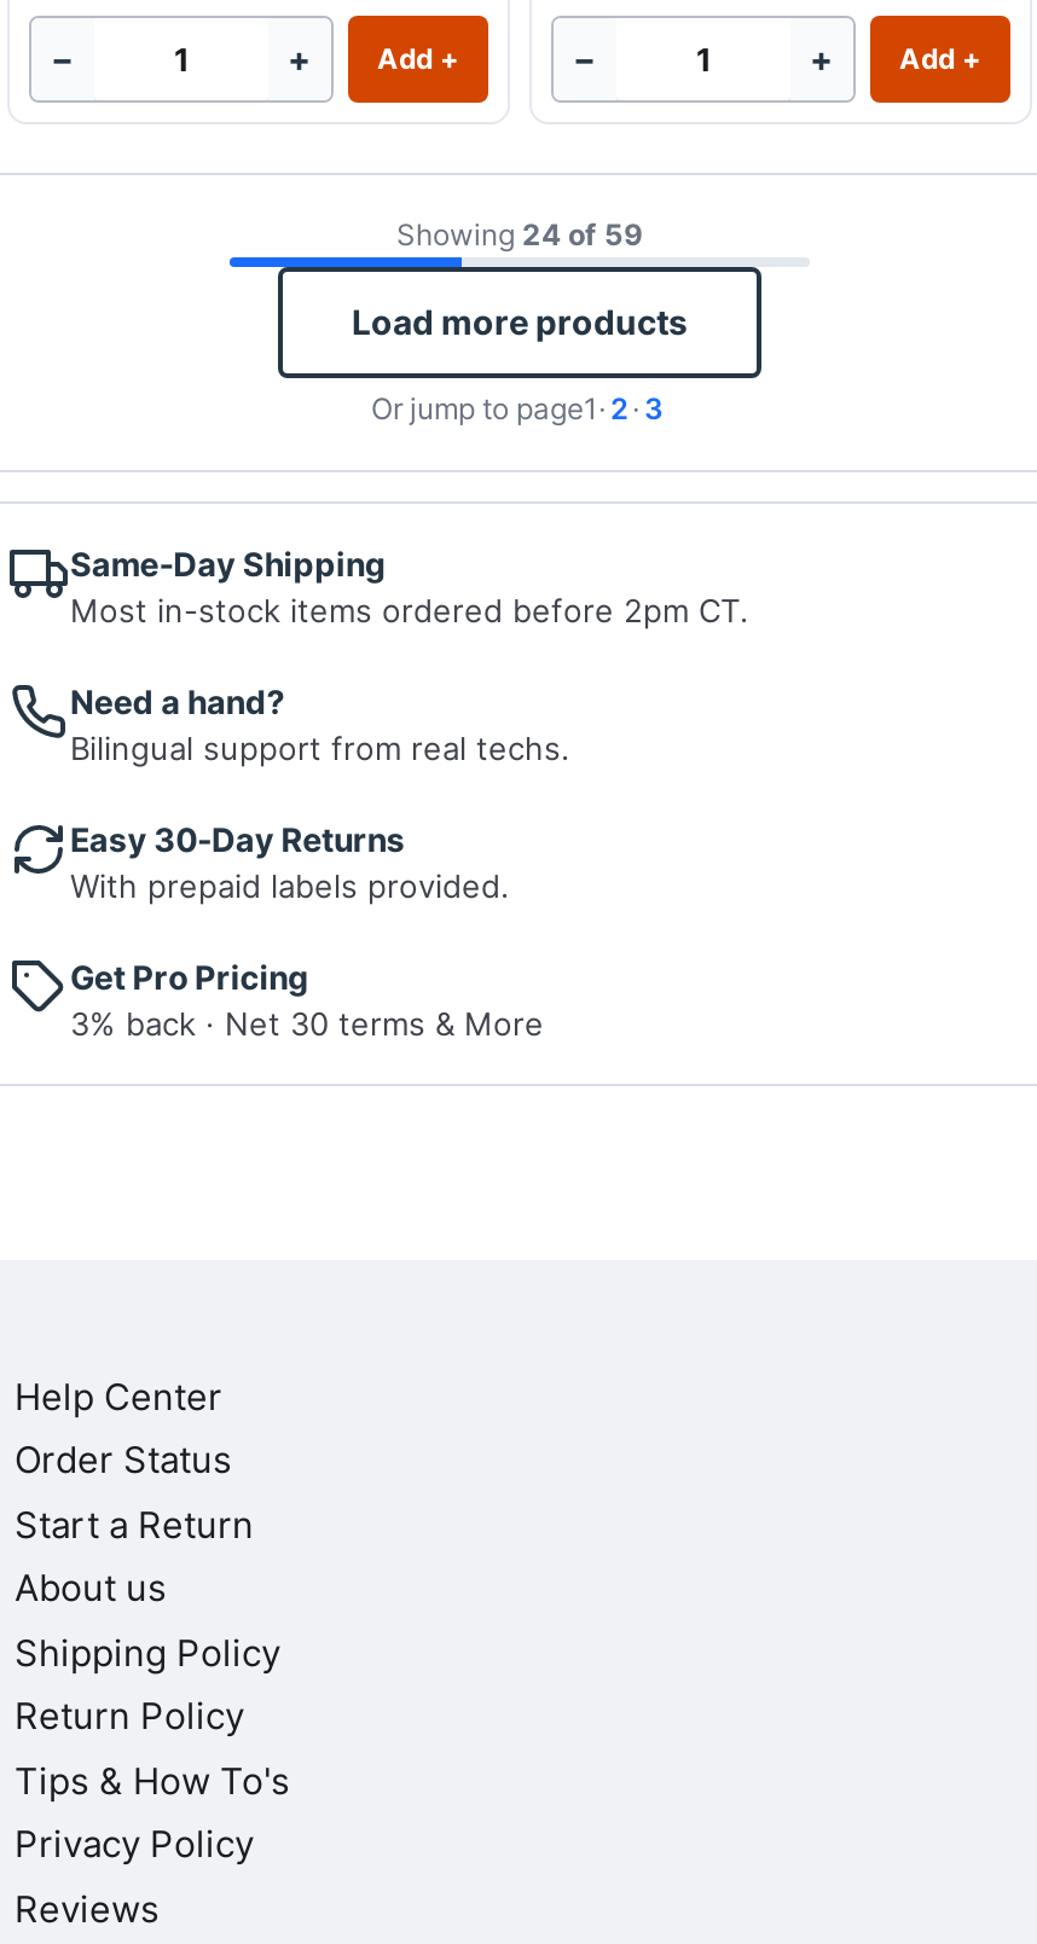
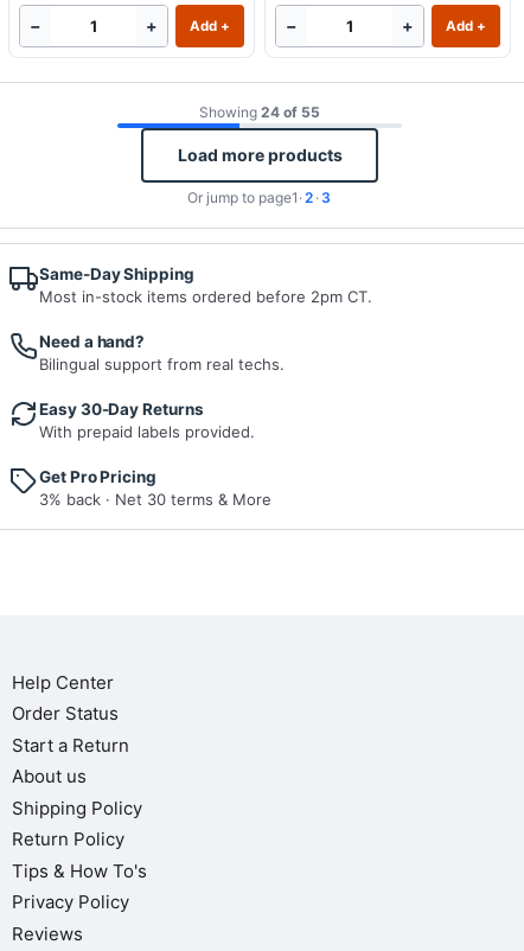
[396,215,643,251] Showing 24 of 59 -> [199,103,320,120] Showing 24 of 55

